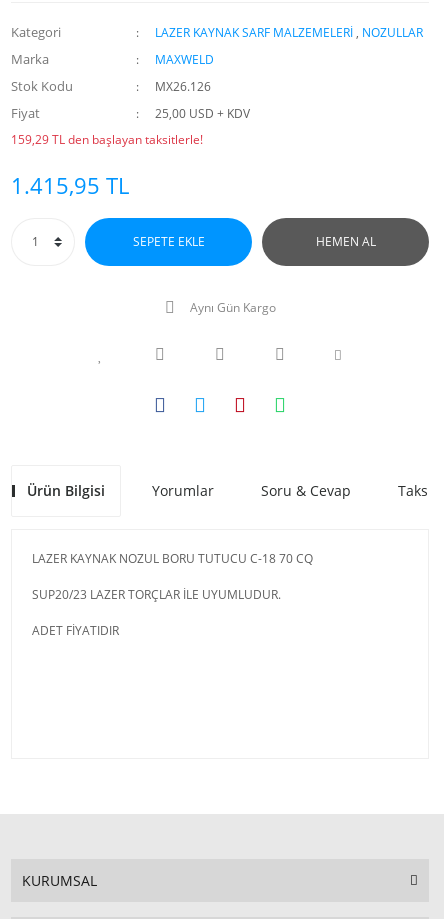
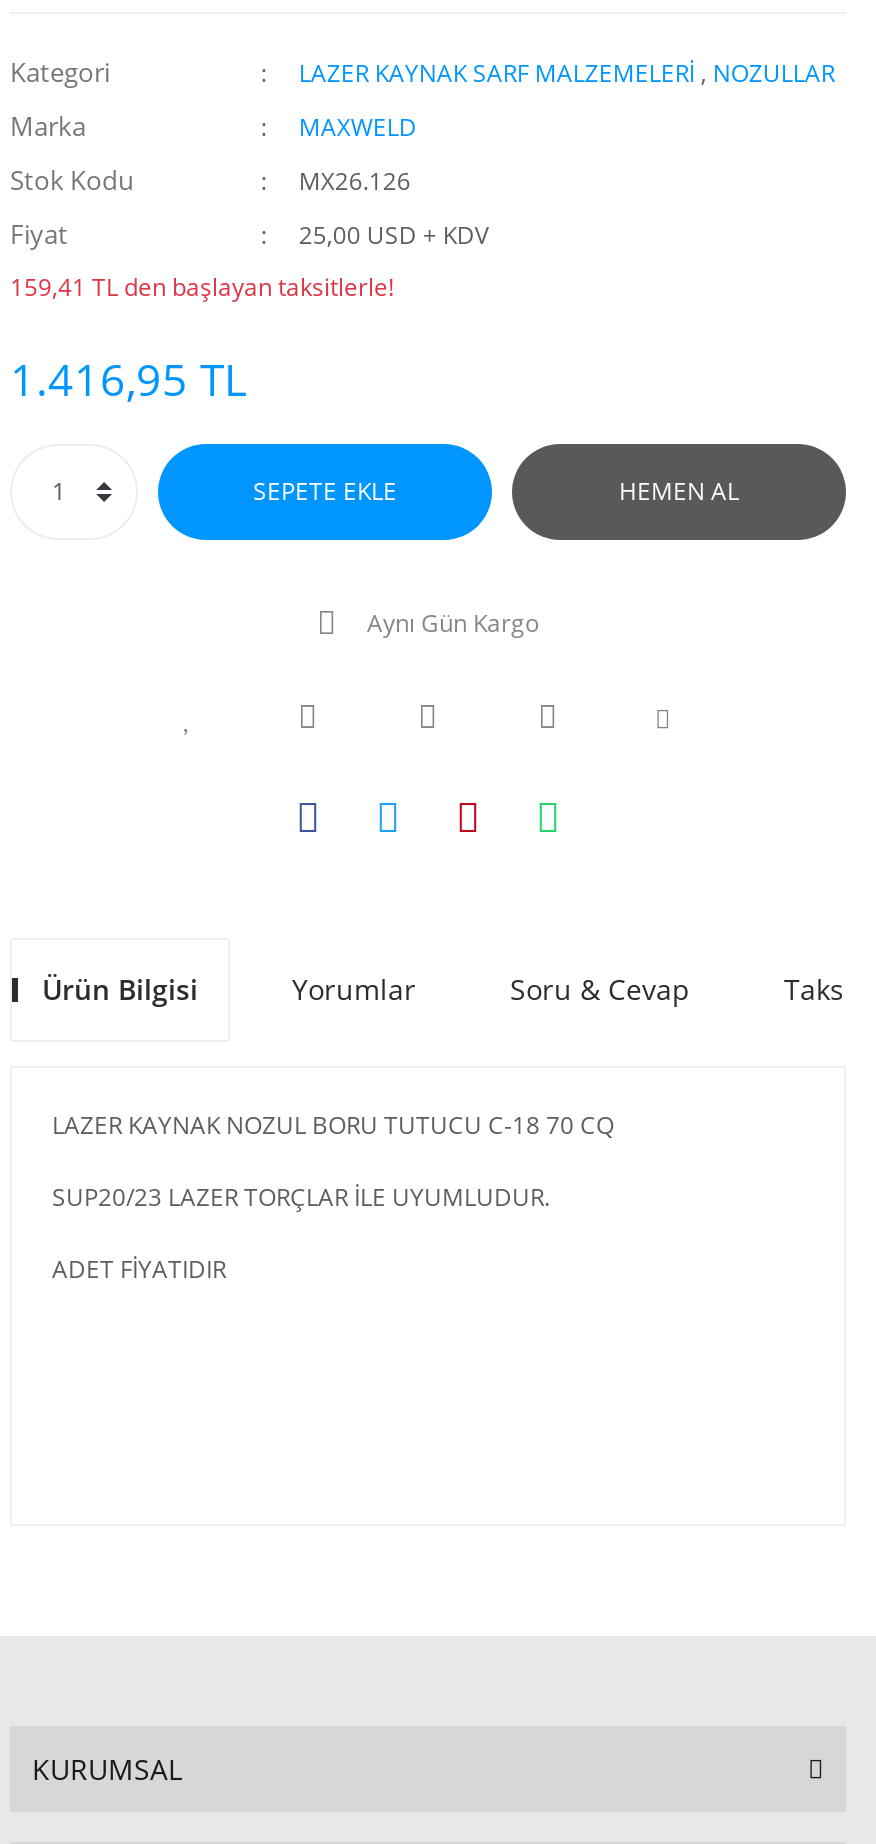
[11,131,203,148] 159,29 TL den başlayan taksitlerle! -> [10,270,394,304] 159,41 TL den başlayan taksitlerle!
[11,170,129,200] 1.415,95 TL -> [10,348,246,408] 1.416,95 TL

